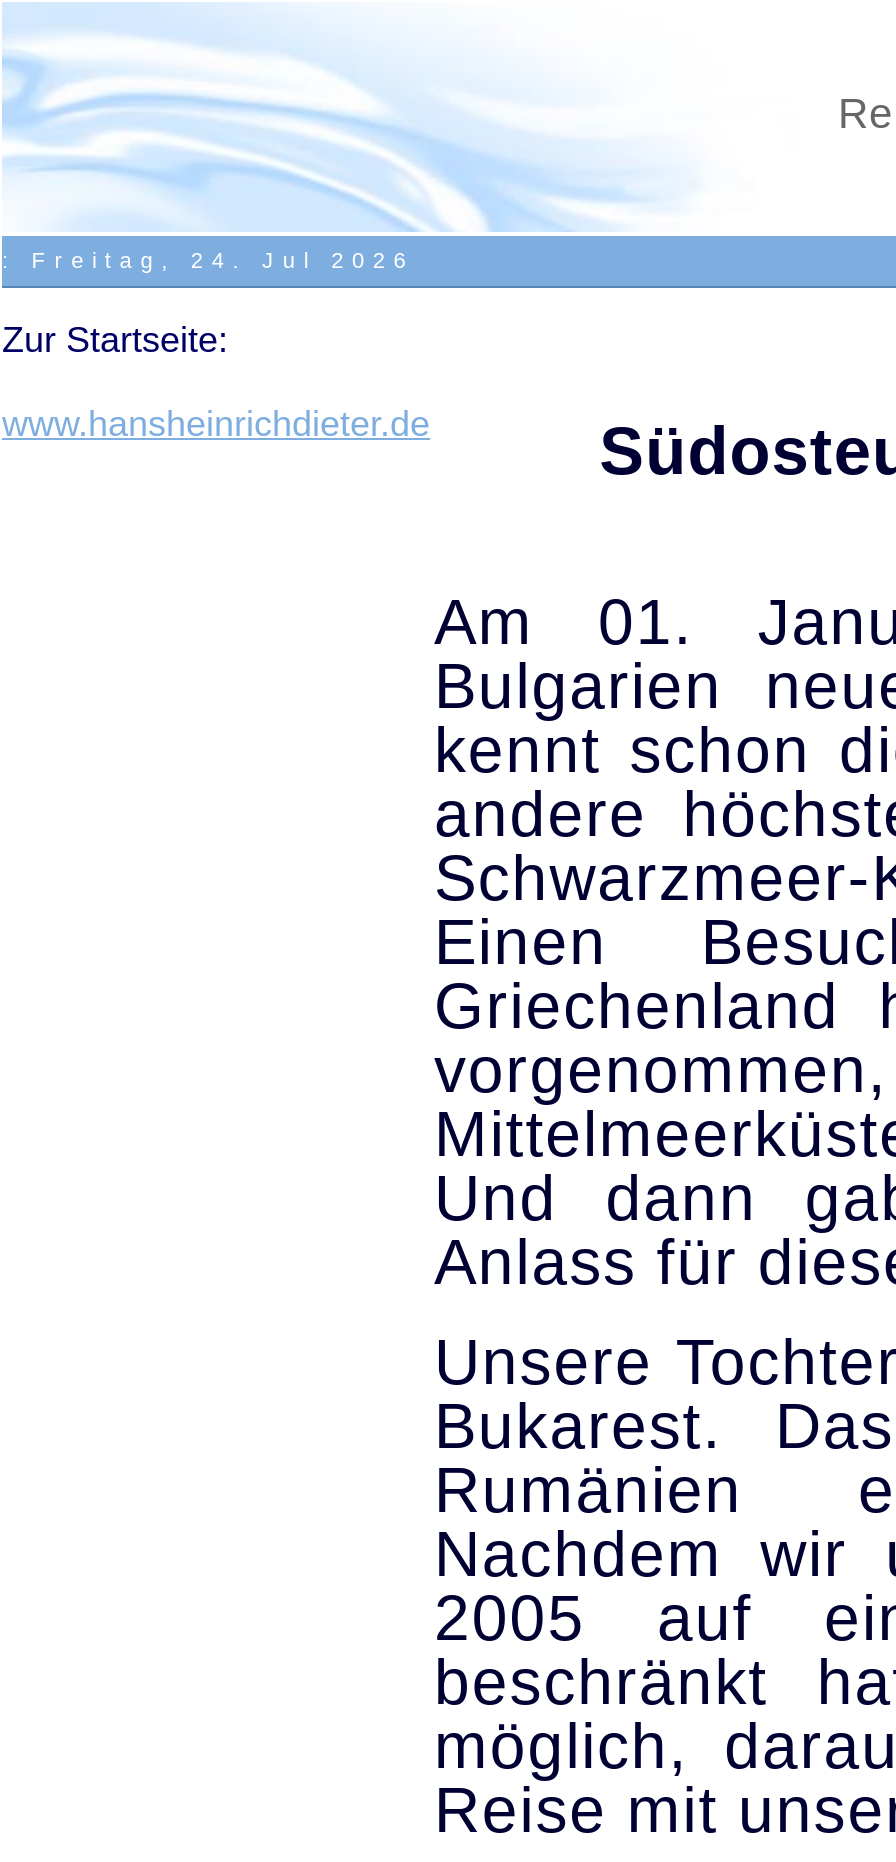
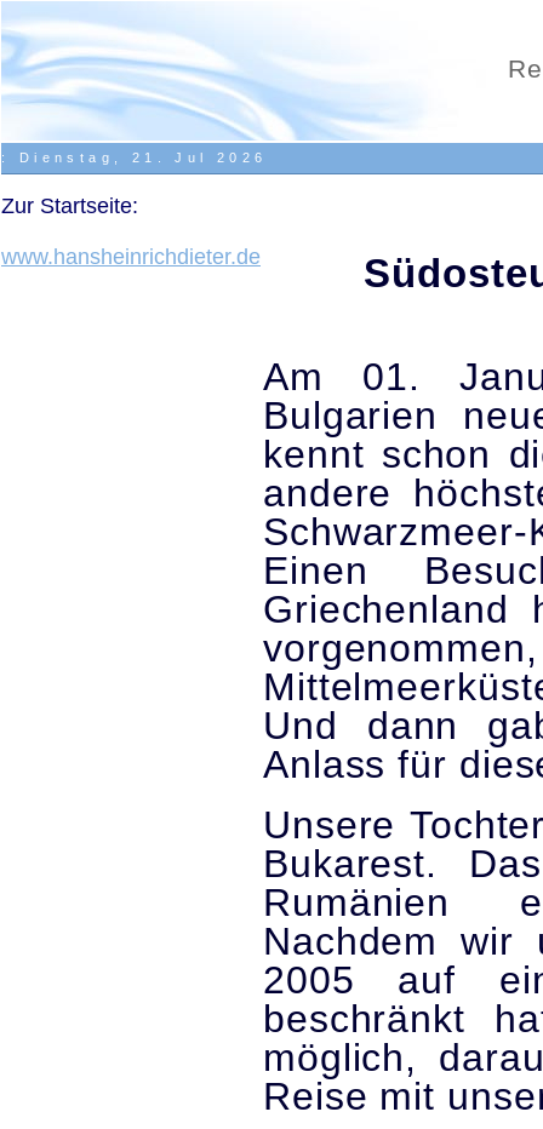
[2,248,414,272] : Freitag, 24. Jul 2026 -> [1,150,267,165] : Dienstag, 21. Jul 2026

